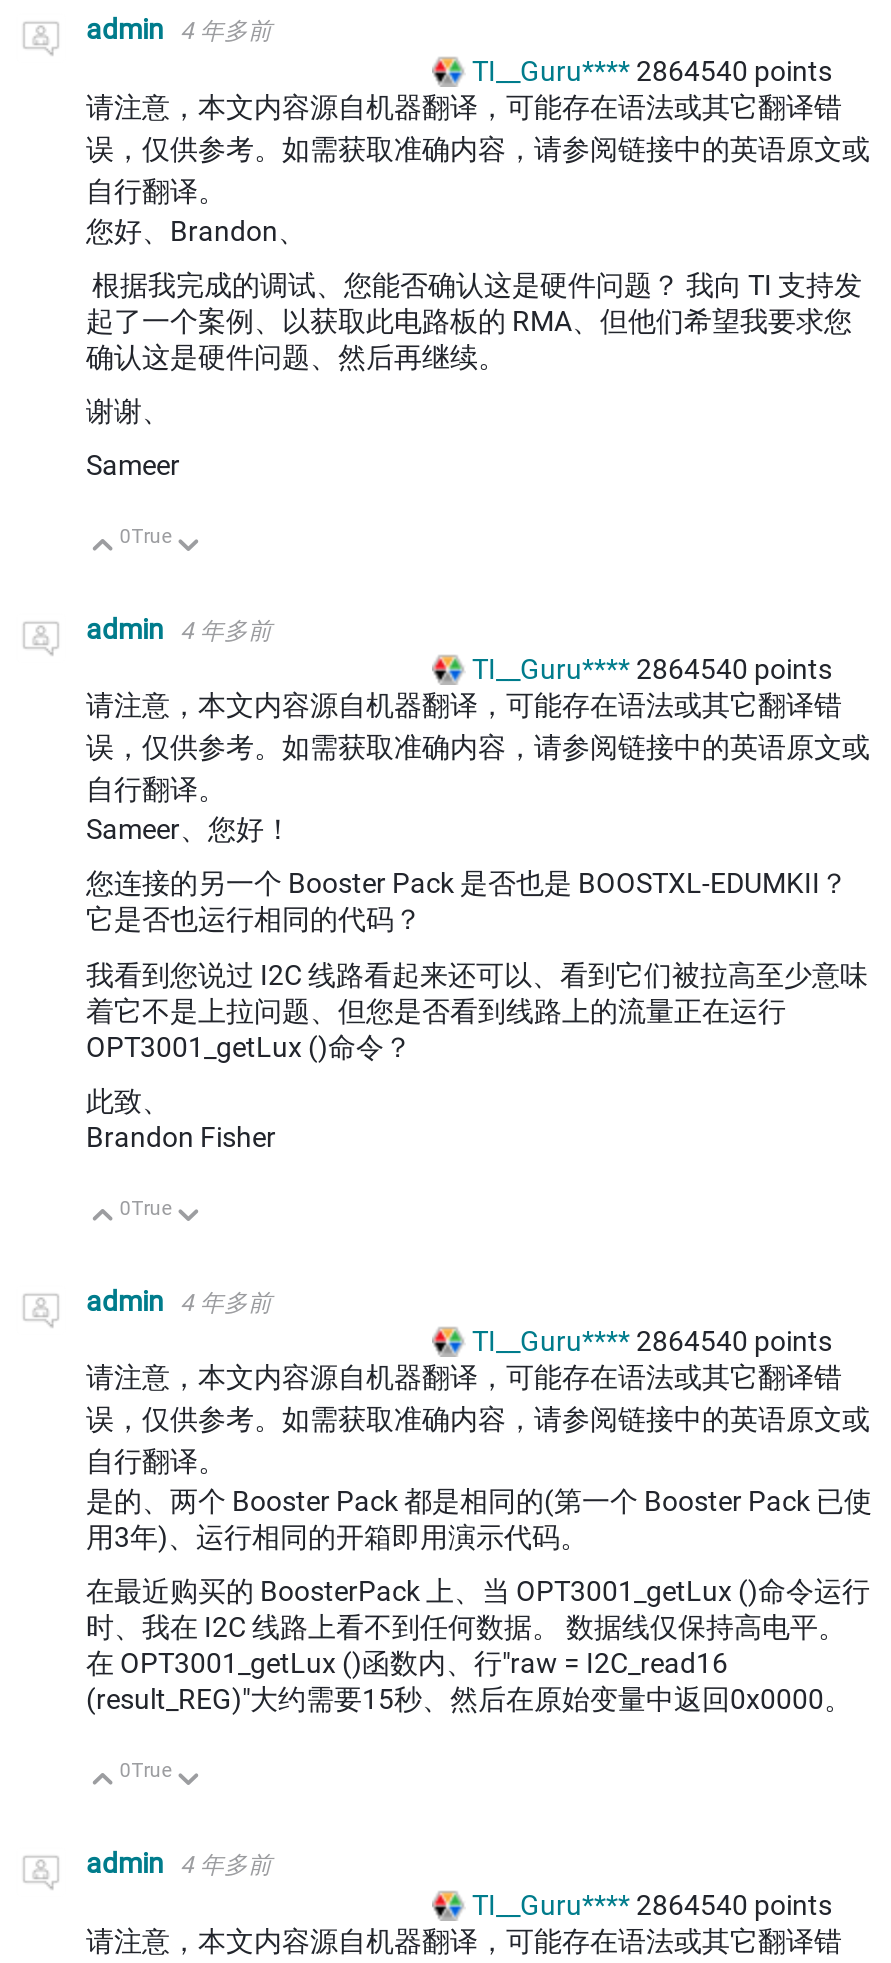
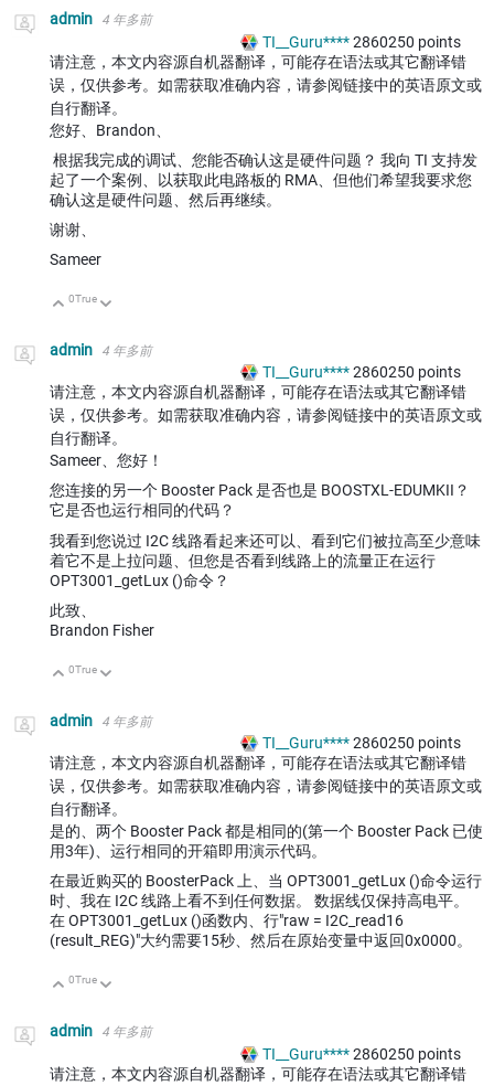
[472,54,832,86] TI__Guru**** 2864540 points -> [262,33,461,50] TI__Guru**** 2860250 points
[472,654,832,686] TI__Guru**** 2864540 points -> [262,364,461,381] TI__Guru**** 2860250 points
[472,1325,832,1357] TI__Guru**** 2864540 points -> [262,734,461,752] TI__Guru**** 2860250 points
[472,1888,832,1920] TI__Guru**** 2864540 points -> [262,1045,461,1062] TI__Guru**** 2860250 points

